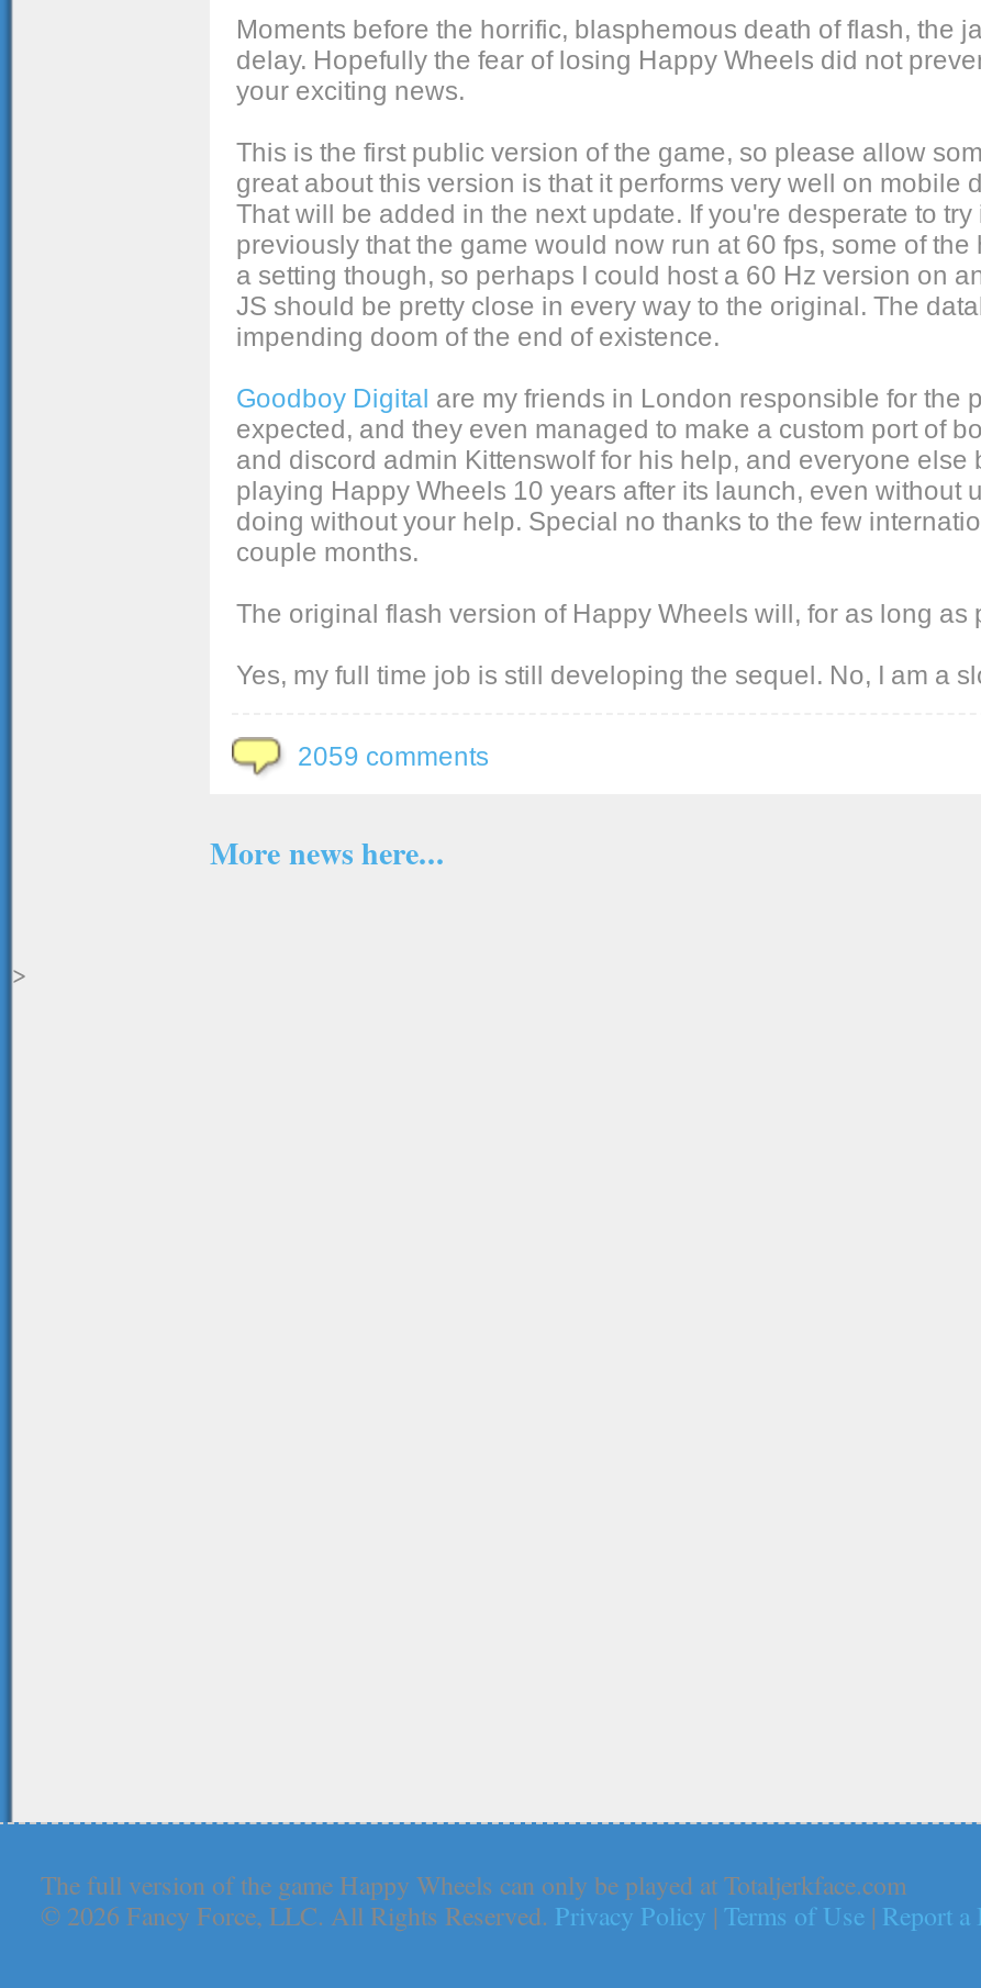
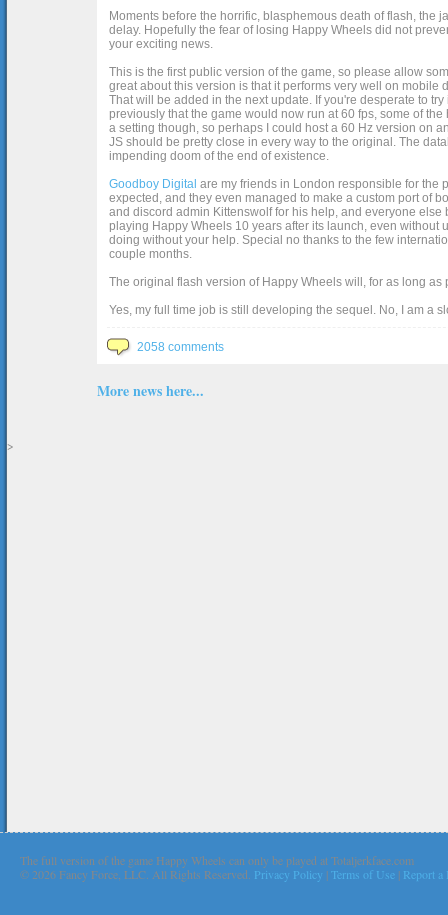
[298,741,489,772] 2059 comments -> [137,340,224,354] 2058 comments

